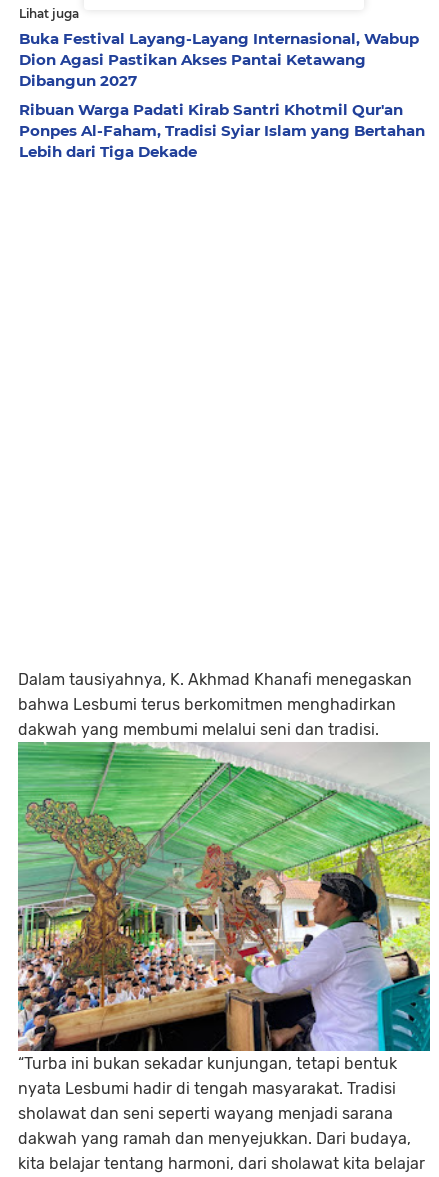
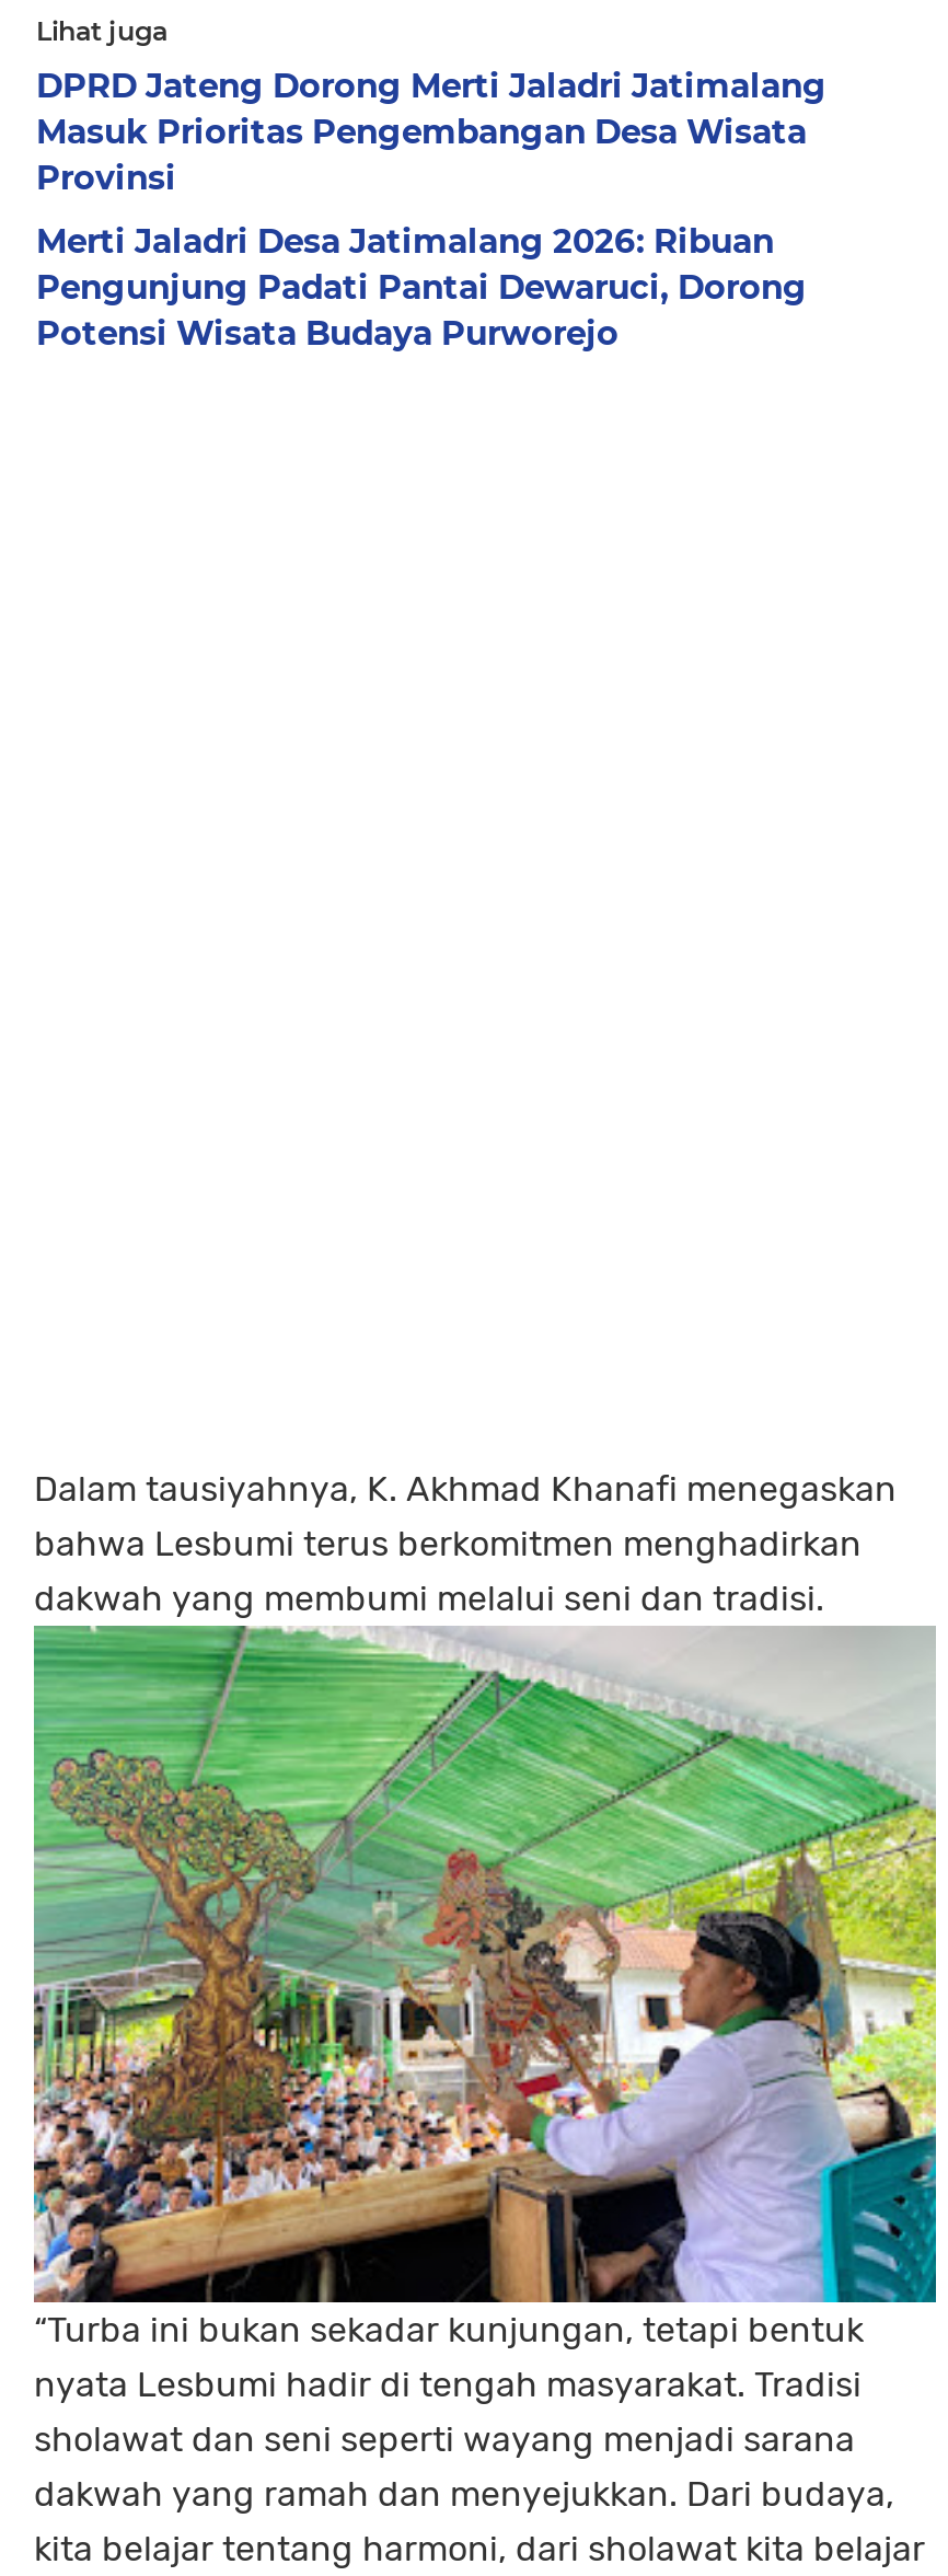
[19,29,419,90] Buka Festival Layang-Layang Internasional, Wabup | Dion Agasi Pastikan Akses Pantai Ketawang | Dibangun 2027 -> [36,63,826,197] DPRD Jateng Dorong Merti Jaladri Jatimalang | Masuk Prioritas Pengembangan Desa Wisata | Provinsi
[19,100,425,161] Ribuan Warga Padati Kirab Santri Khotmil Qur'an | Ponpes Al-Faham, Tradisi Syiar Islam yang Bertahan | Lebih dari Tiga Dekade -> [36,219,807,352] Merti Jaladri Desa Jatimalang 2026: Ribuan | Pengunjung Padati Pantai Dewaruci, Dorong | Potensi Wisata Budaya Purworejo

